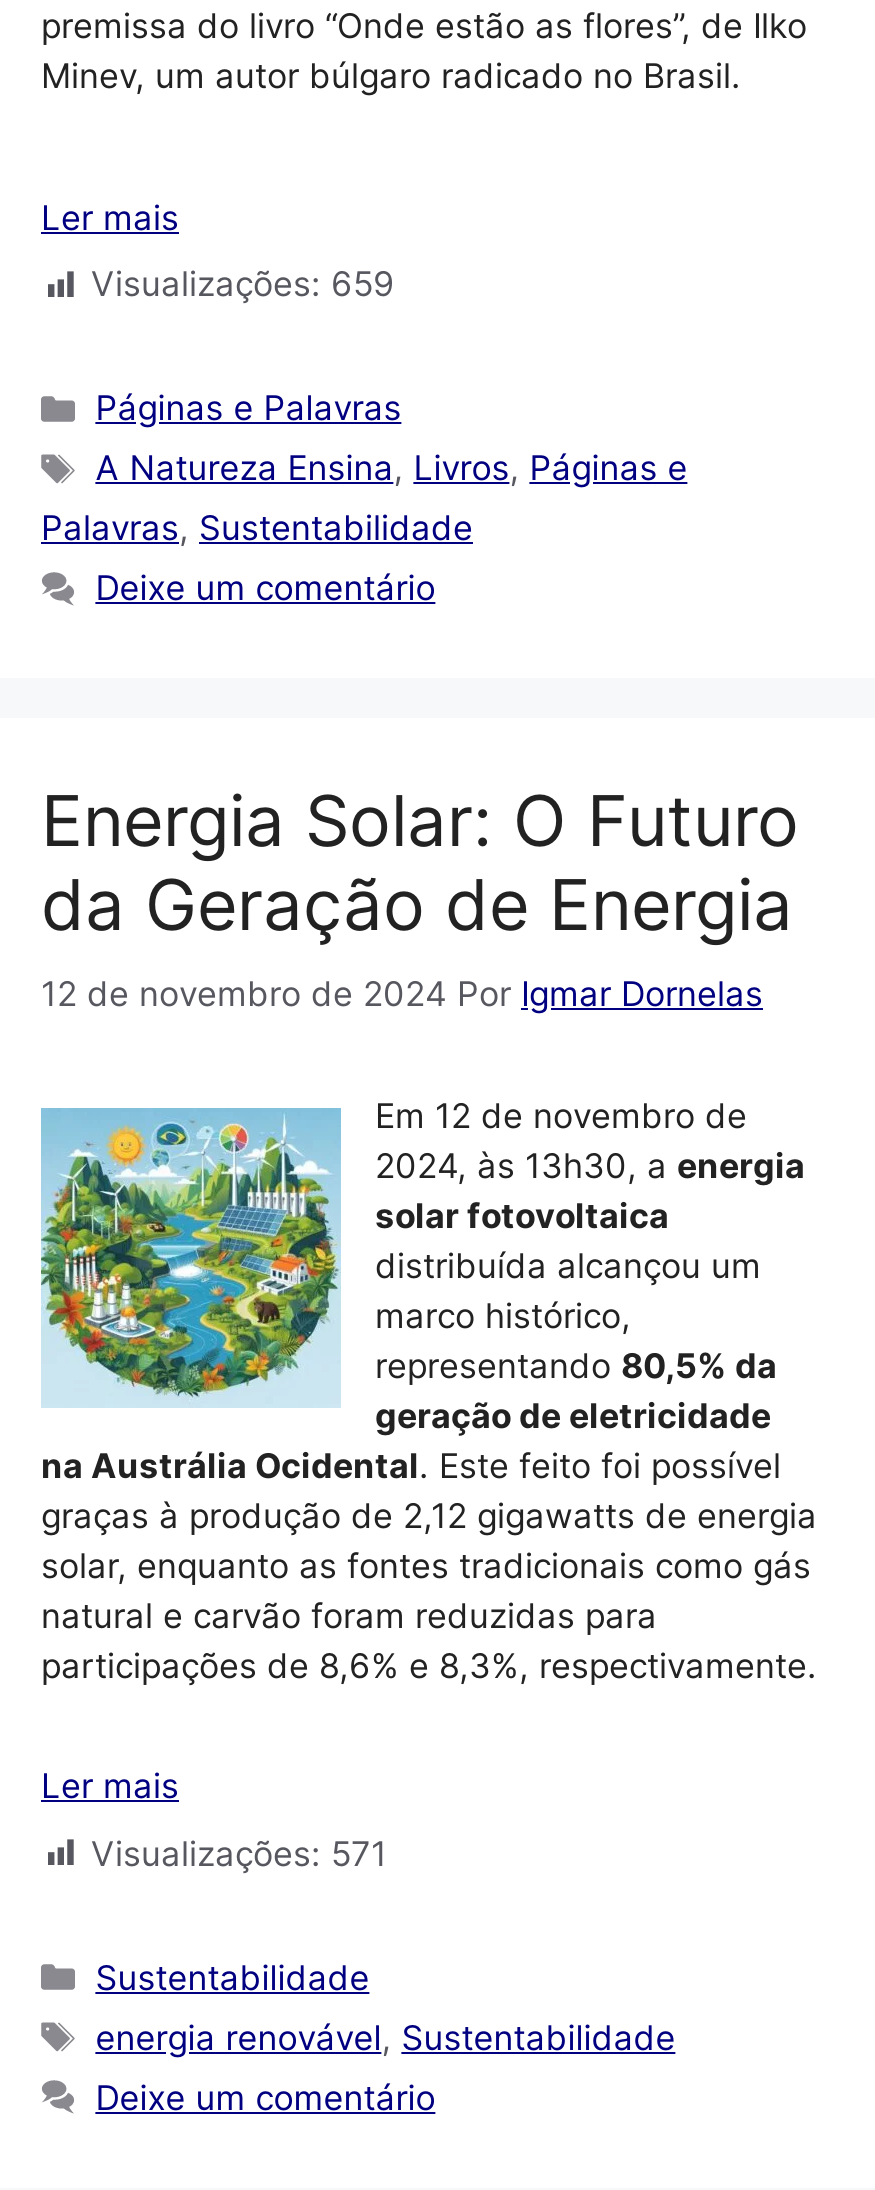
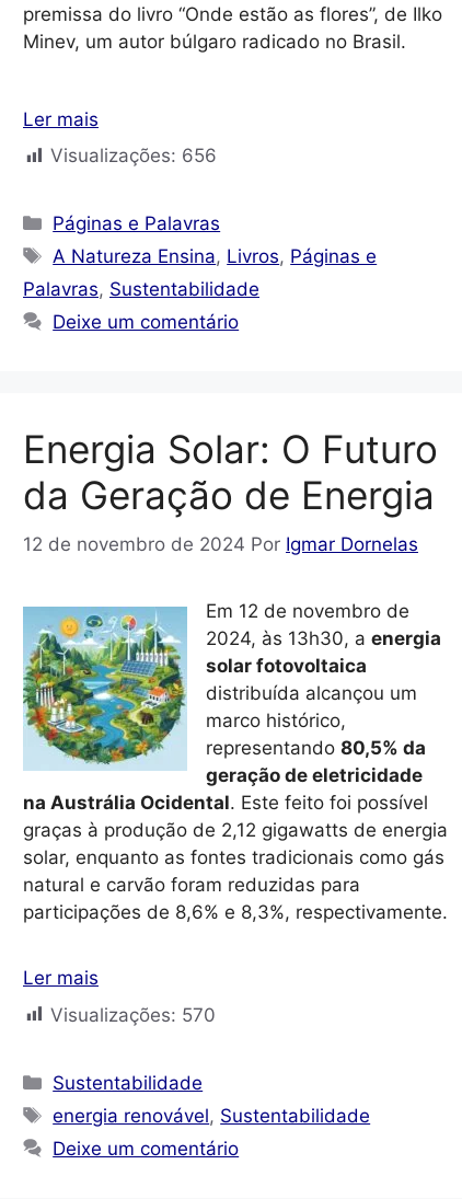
[91,264,395,304] Visualizações: 659 -> [50,145,217,167] Visualizações: 656
[91,1833,387,1873] Visualizações: 571 -> [50,1004,216,1026] Visualizações: 570

